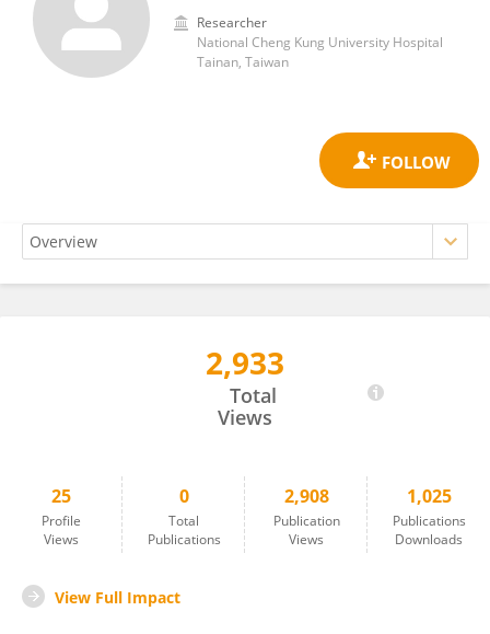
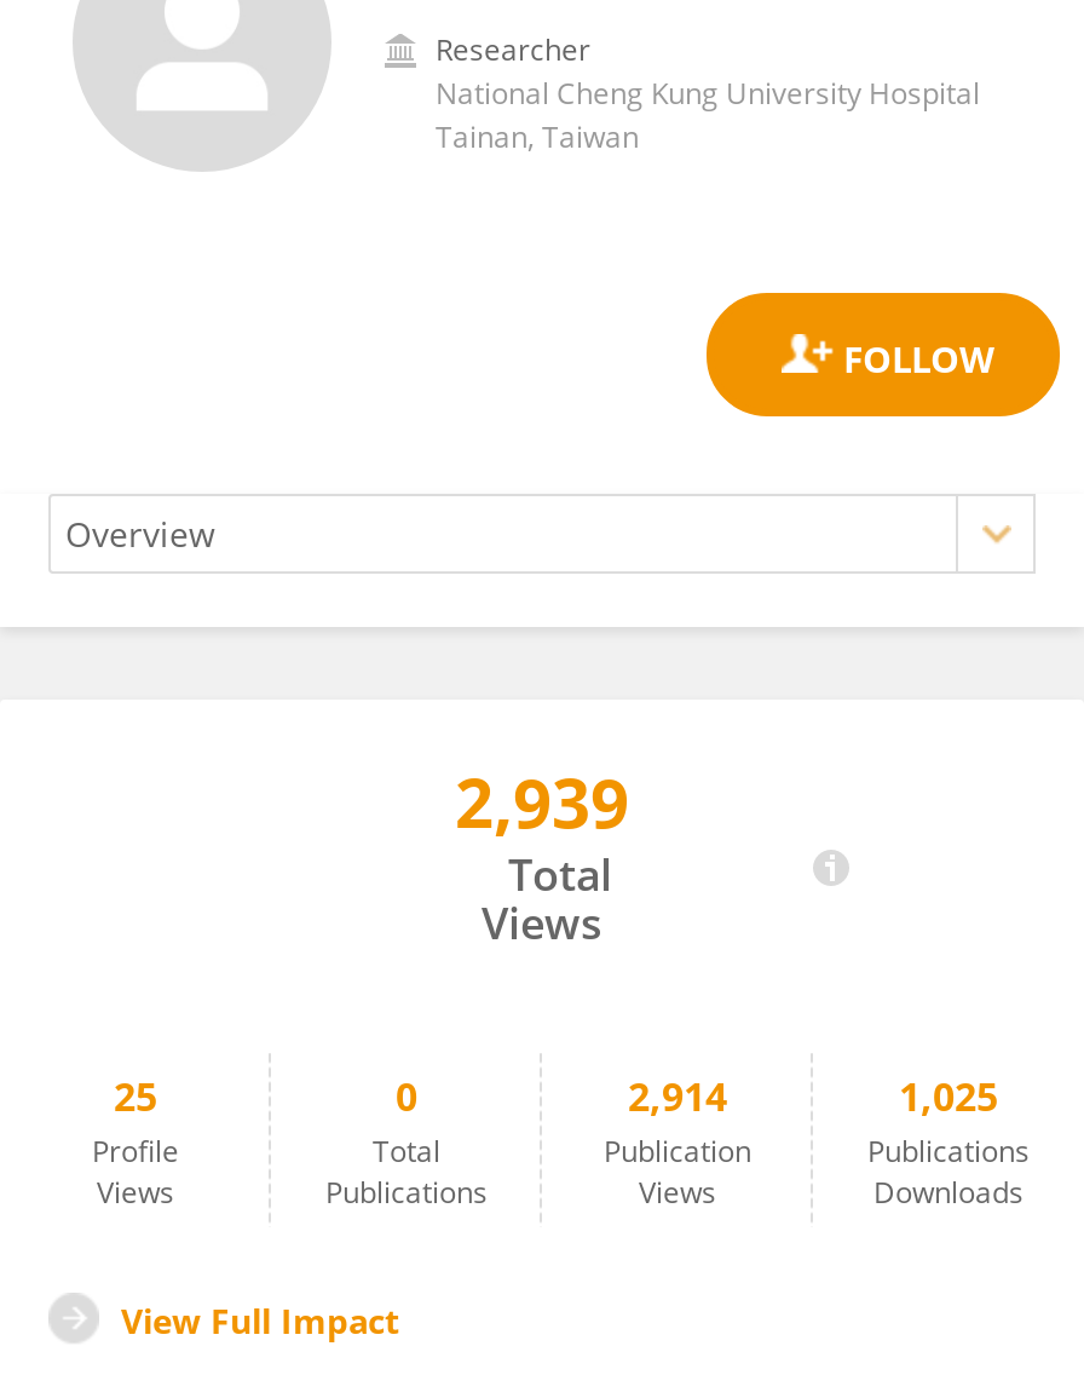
[206,342,284,383] 2,933 -> [455,755,629,847] 2,939
[284,484,329,508] 2,908 -> [628,1070,727,1123] 2,914

